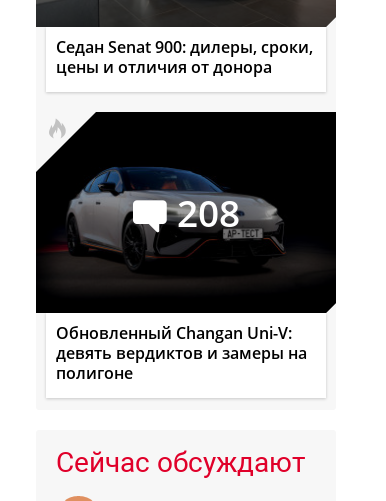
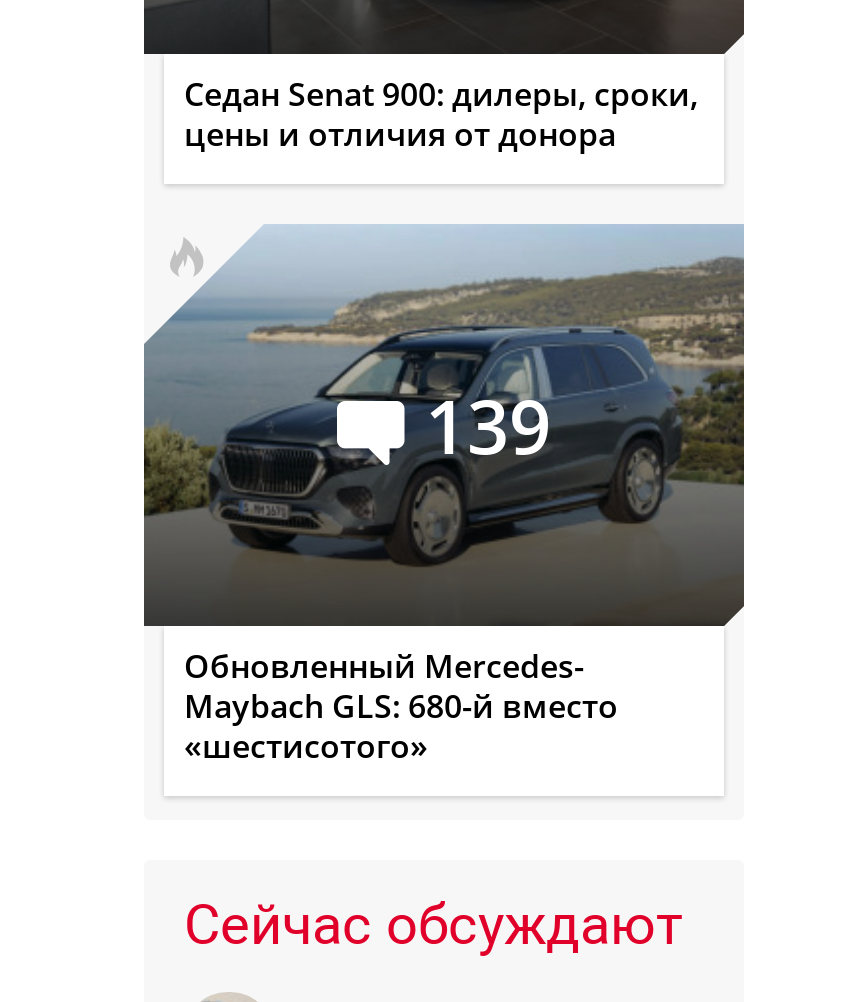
[35,111,337,312] [image] | 208 -> [142,224,746,626] [image] | 139
[56,322,307,384] Обновленный Changan Uni-V: | девять вердиктов и замеры на | полигоне -> [184,644,618,768] Обновленный Mercedes- | Maybach GLS: 680-й вместо | «шестисотого»

